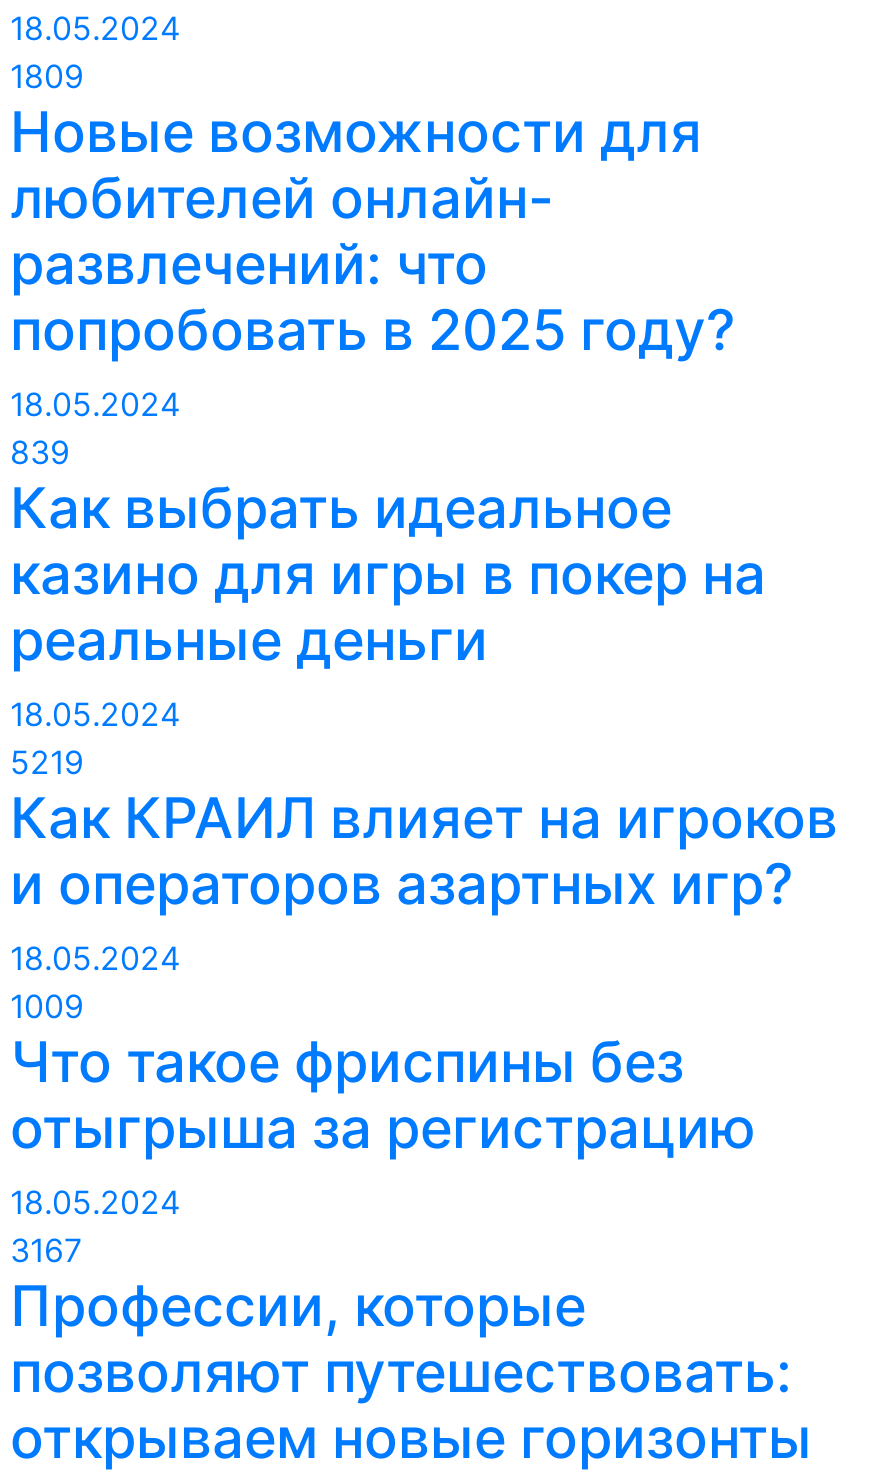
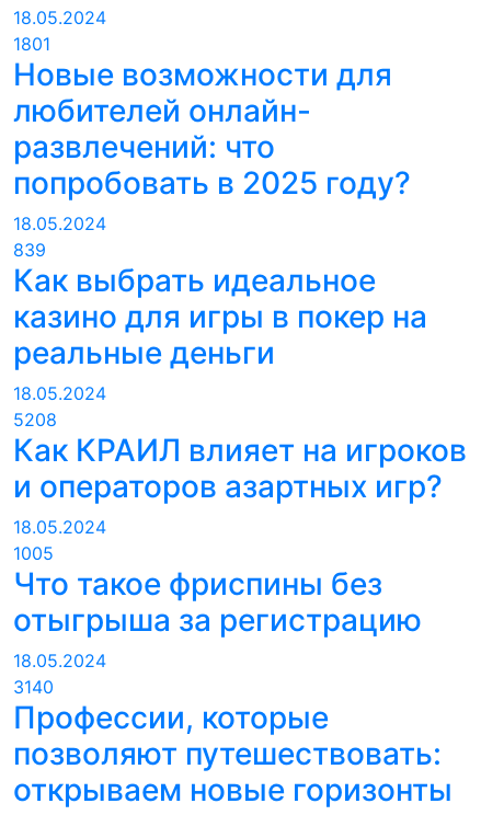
[10,57,84,97] 1809 -> [13,33,50,55] 1801
[10,743,84,783] 5219 -> [13,409,57,431] 5208
[10,987,84,1027] 1009 -> [13,543,54,564] 1005
[10,1231,82,1271] 3167 -> [13,676,54,698] 3140

